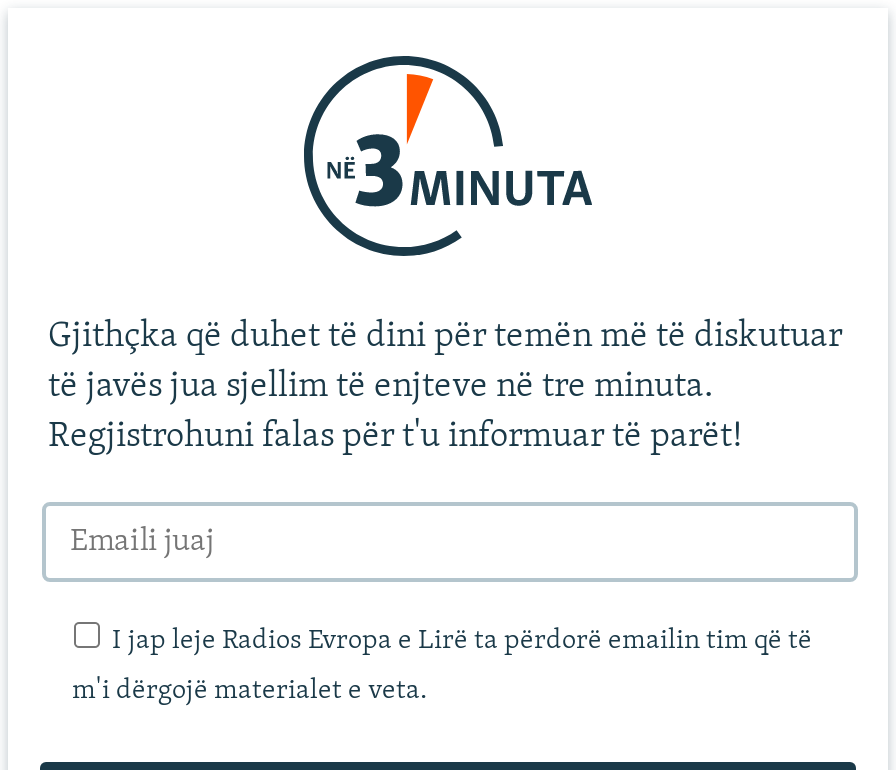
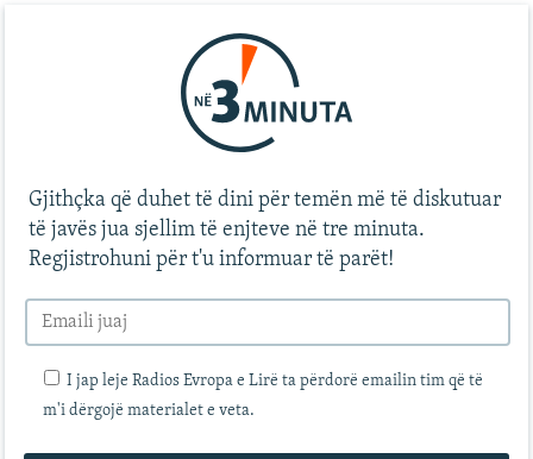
[48,418,742,456] Regjistrohuni falas për t'u informuar të parët! -> [29,249,394,271] Regjistrohuni për t'u informuar të parët!

